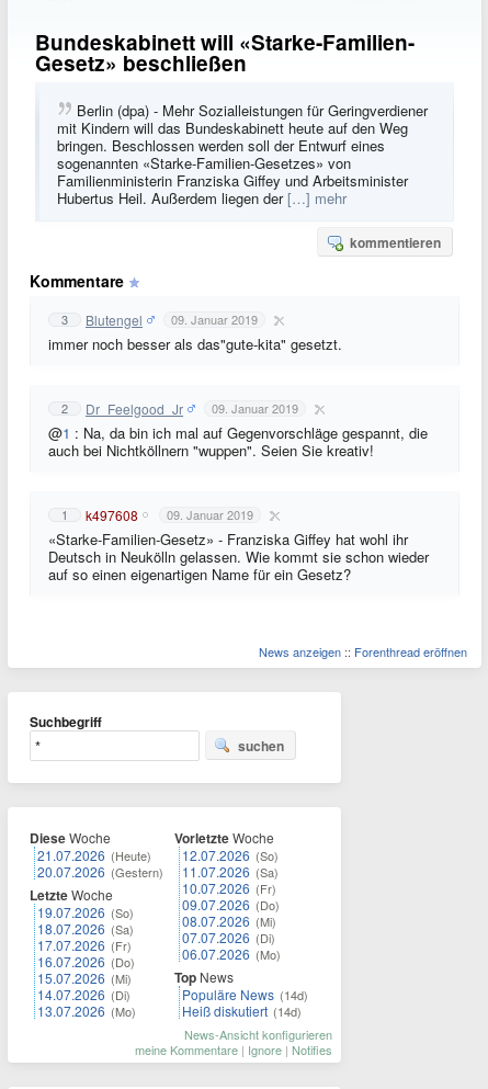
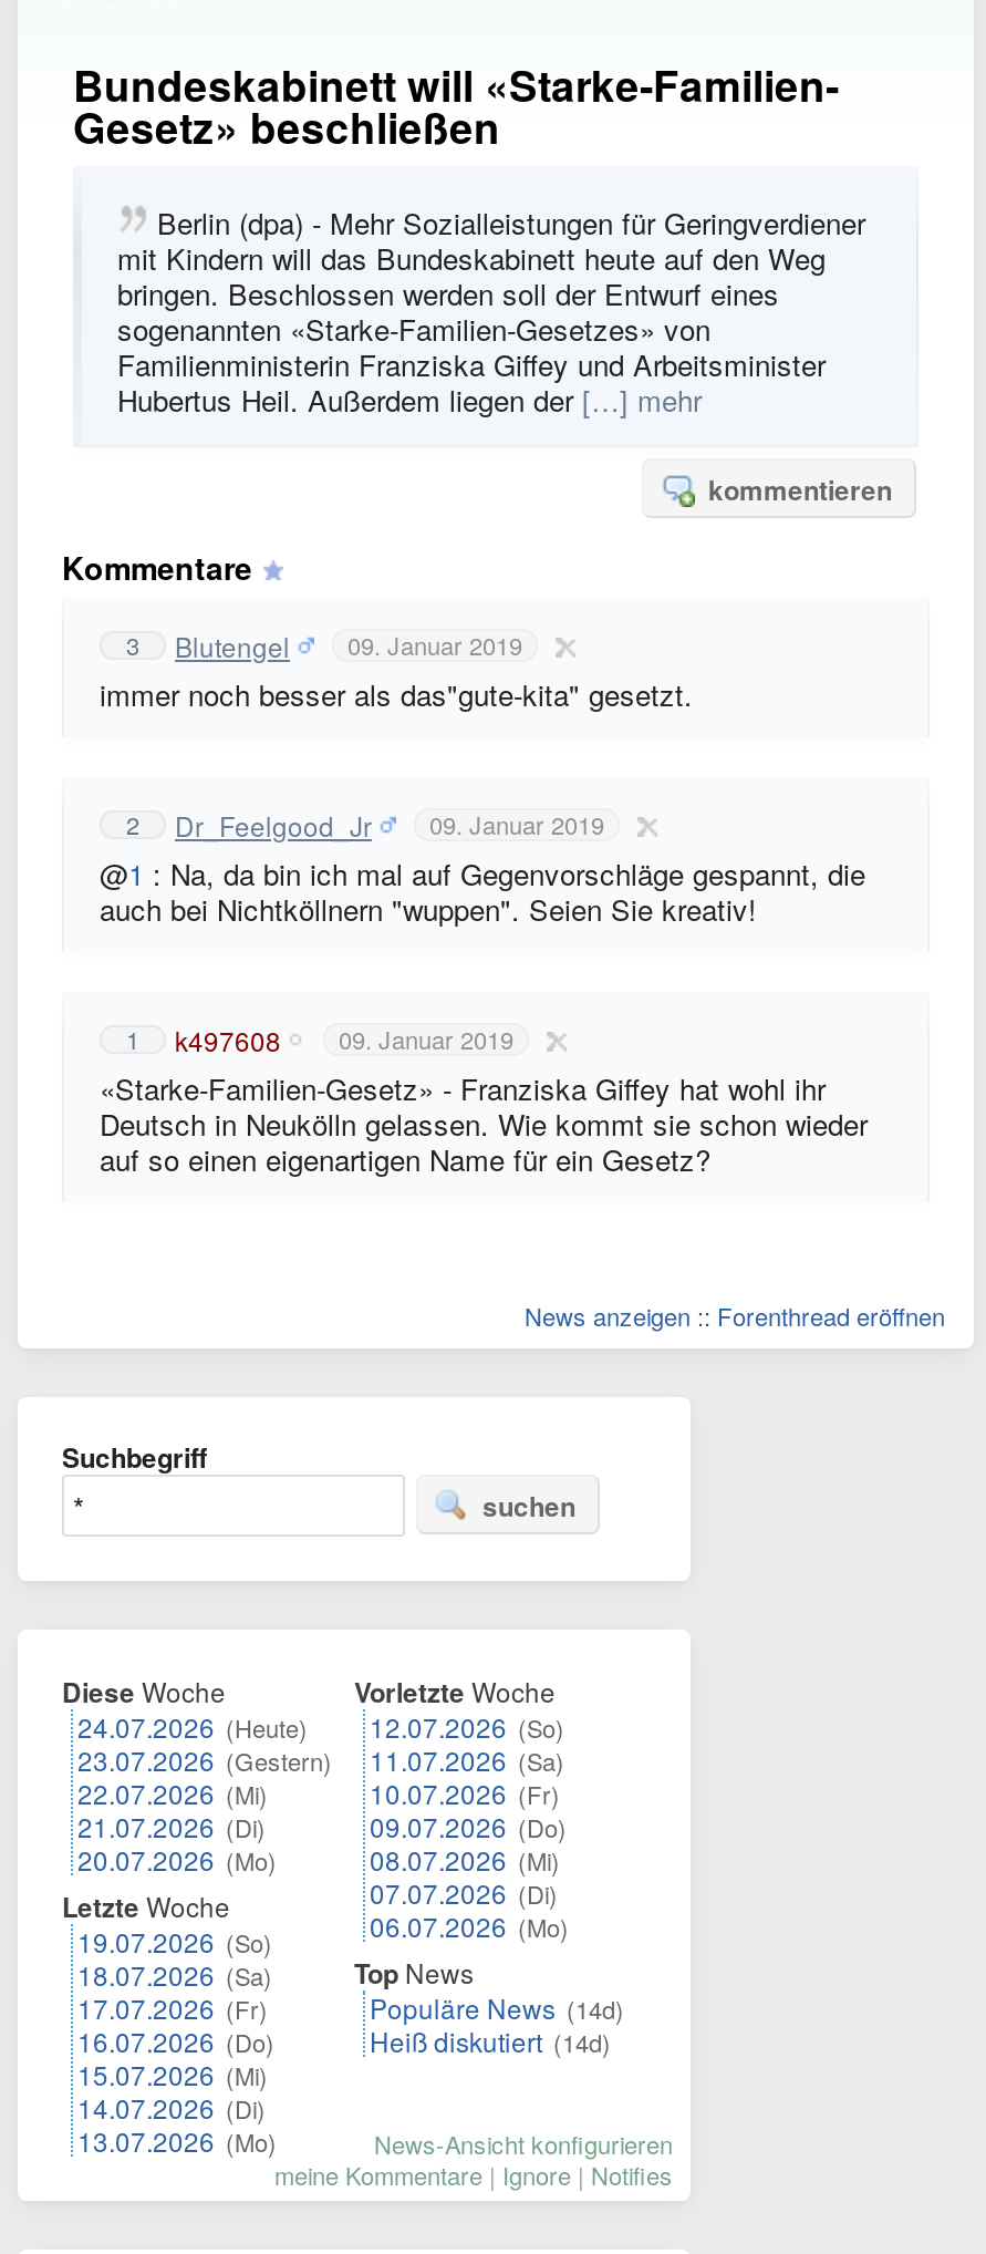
[37,846,163,881] 21.07.2026 (Heute) | 20.07.2026 (Gestern) -> [77,1707,332,1878] 24.07.2026 (Heute) | 23.07.2026 (Gestern) | 22.07.2026 (Mi) | 21.07.2026 (Di) | 20.07.2026 (Mo)
moved [30,885,136,1020] -> [62,1886,277,2159]: Letzte Woche | 19.07.2026 (So) | 18.07.2026 (Sa) | 17.07.2026 (Fr) | 16.07.2026 (Do) | 15.07.2026 (Mi) | 14.07.2026 (Di) | 13.07.2026 (Mo)

